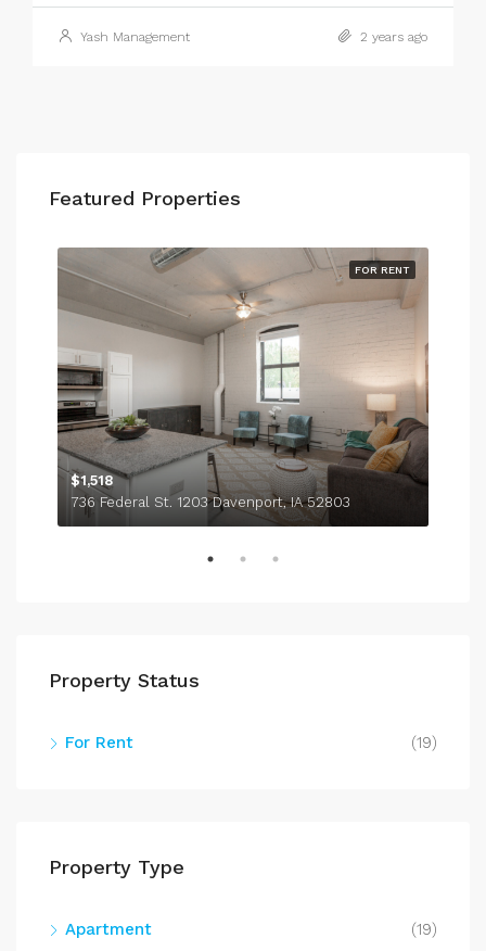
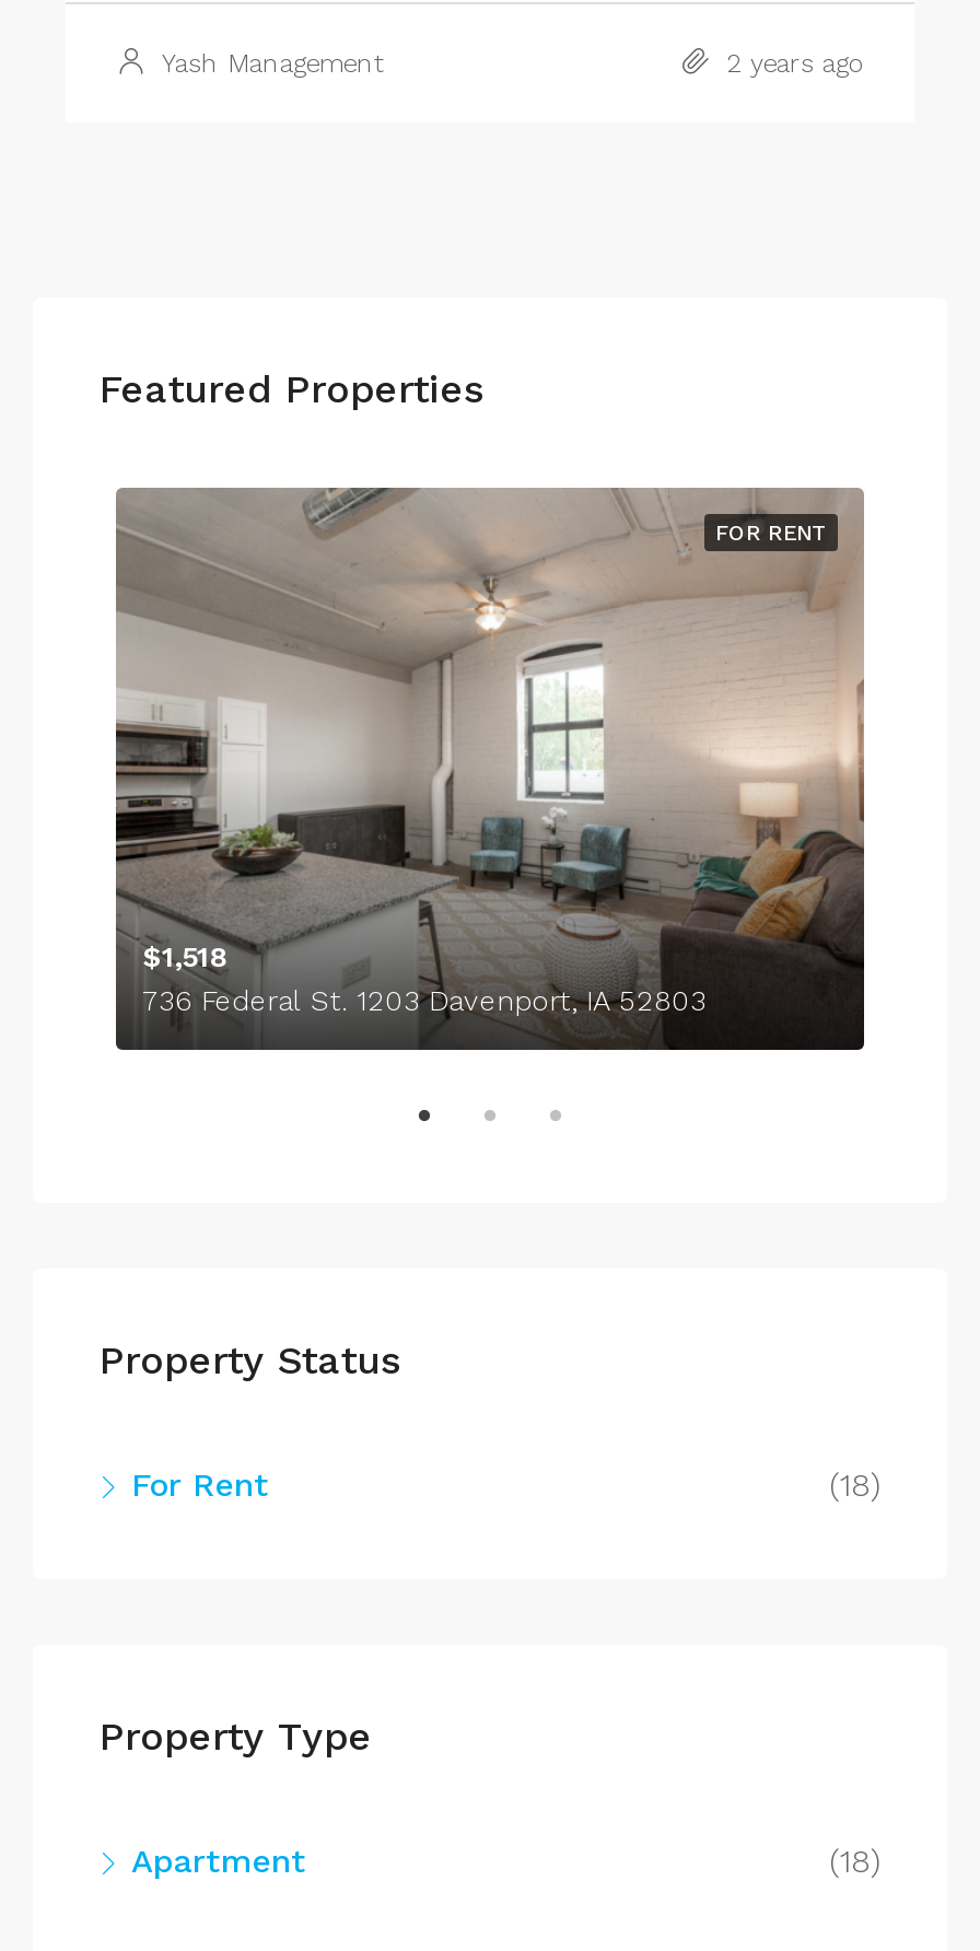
[411,732,437,752] (19) -> [829,1464,882,1504] (18)
[411,919,437,939] (19) -> [829,1841,882,1880] (18)

